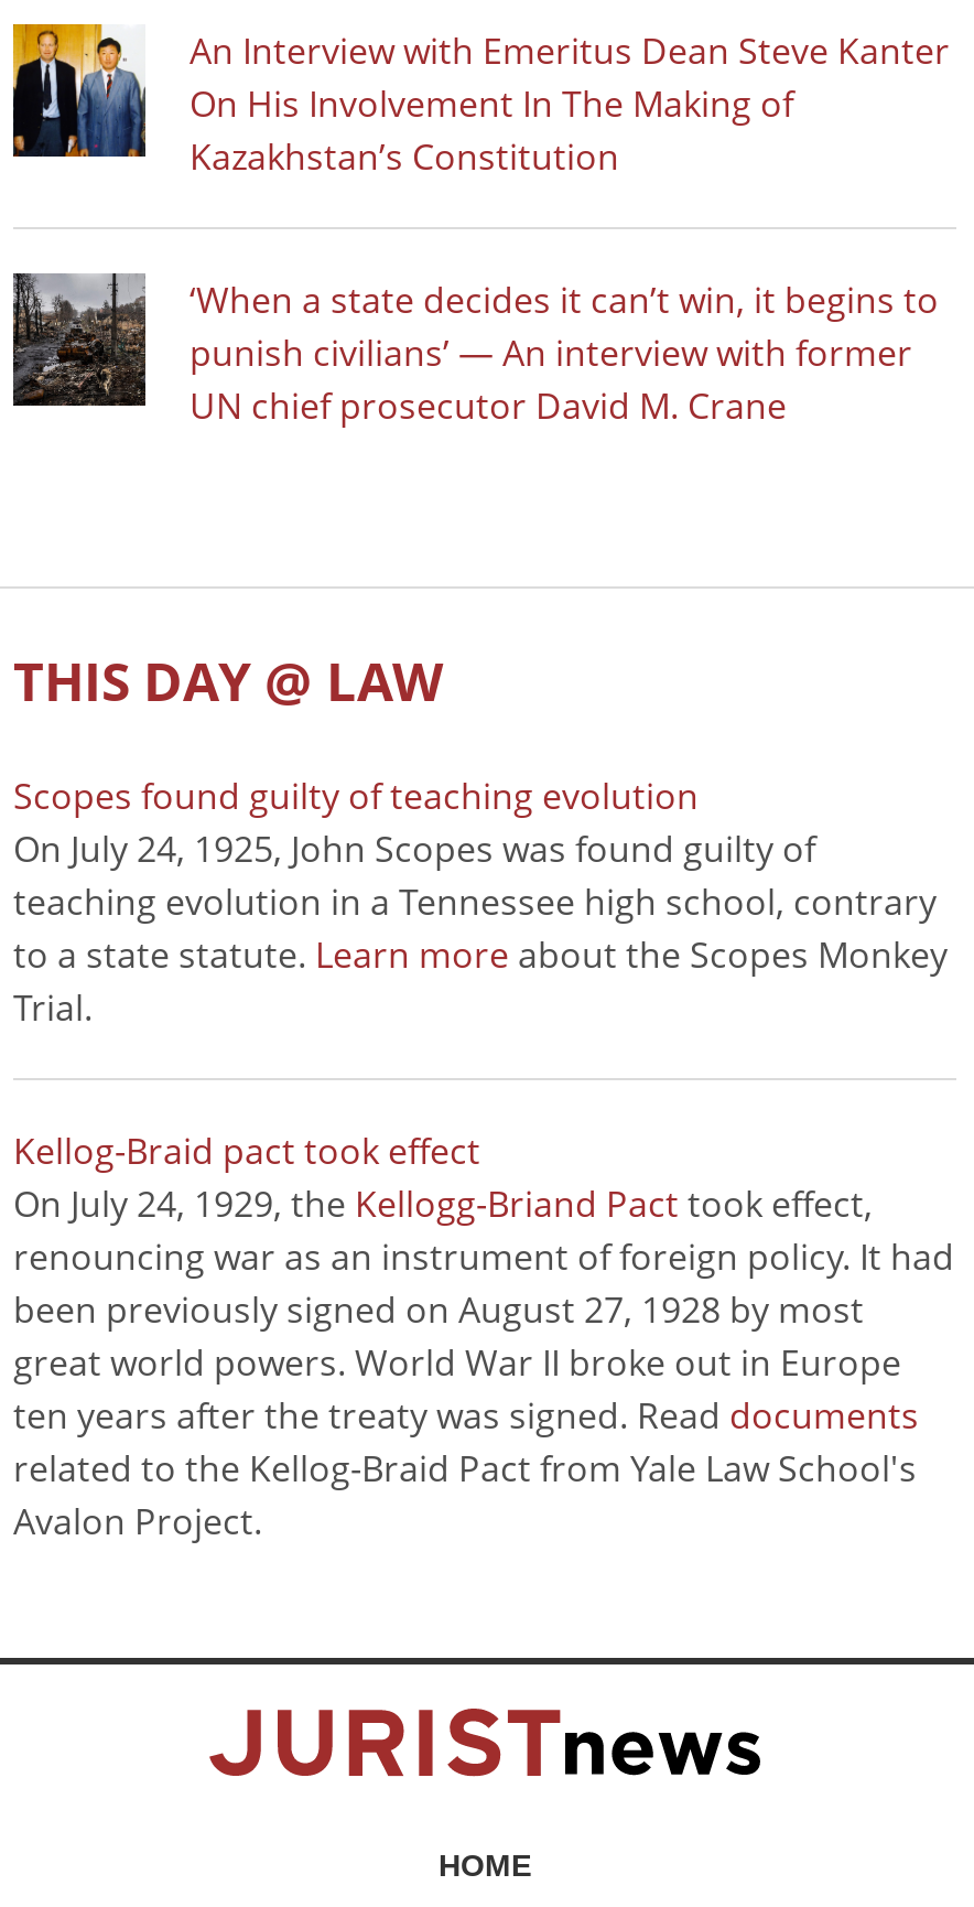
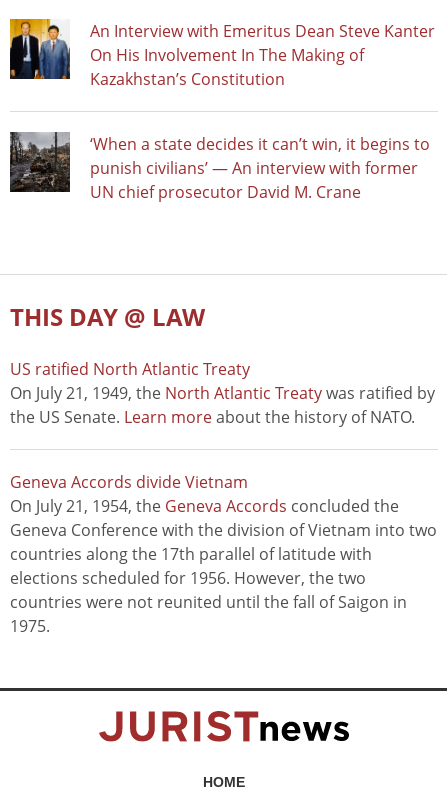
[13,772,948,1032] Scopes found guilty of teaching evolution | On July 24, 1925, John Scopes was found guilty of | teaching evolution in a Tennessee high school, contrary | to a state statute. Learn more about the Scopes Monkey | Trial. -> [10,358,435,428] US ratified North Atlantic Treaty | On July 21, 1949, the North Atlantic Treaty was ratified by | the US Senate. Learn more about the history of NATO.
[13,1127,954,1545] Kellog-Braid pact took effect | On July 24, 1929, the Kellogg-Briand Pact took effect, | renouncing war as an instrument of foreign policy. It had | been previously signed on August 27, 1928 by most | great world powers. World War II broke out in Europe | ten years after the treaty was signed. Read documents | related to the Kellog-Braid Pact from Yale Law School's | Avalon Project. -> [10,471,437,637] Geneva Accords divide Vietnam | On July 21, 1954, the Geneva Accords concluded the | Geneva Conference with the division of Vietnam into two | countries along the 17th parallel of latitude with | elections scheduled for 1956. However, the two | countries were not reunited until the fall of Saigon in | 1975.

